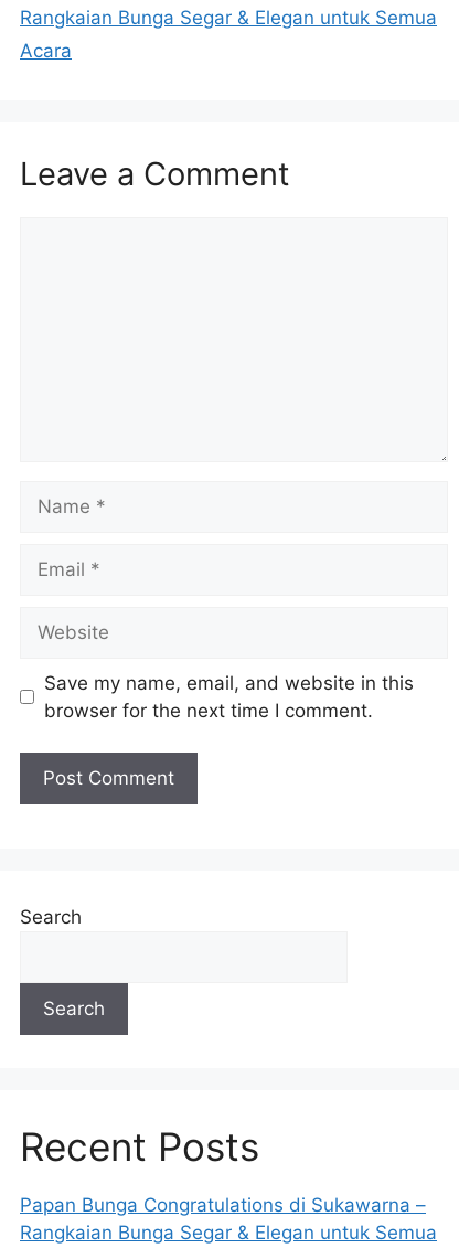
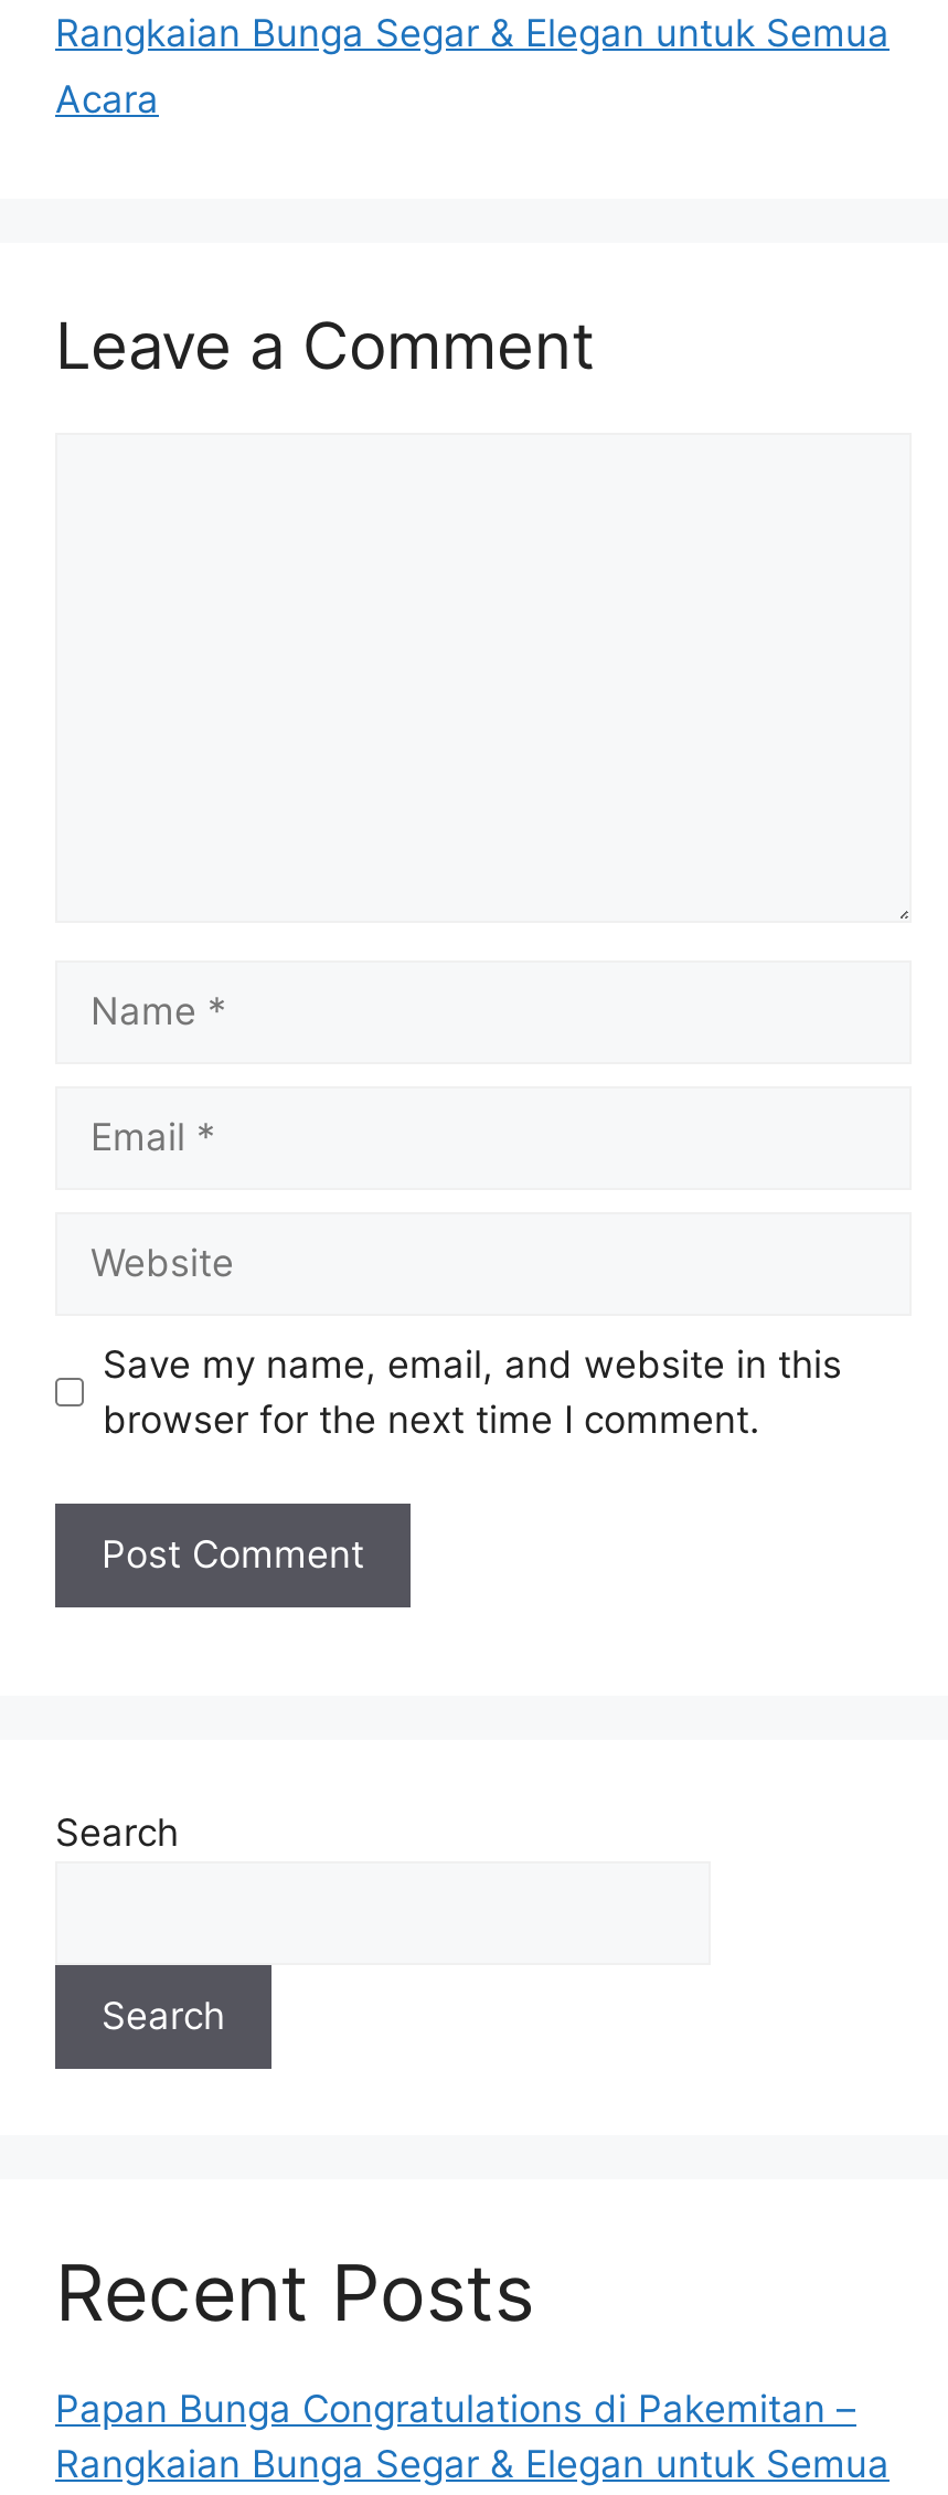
[20,1194,426,1216] Papan Bunga Congratulations di Sukawarna – -> [55,2387,856,2431] Papan Bunga Congratulations di Pakemitan –

